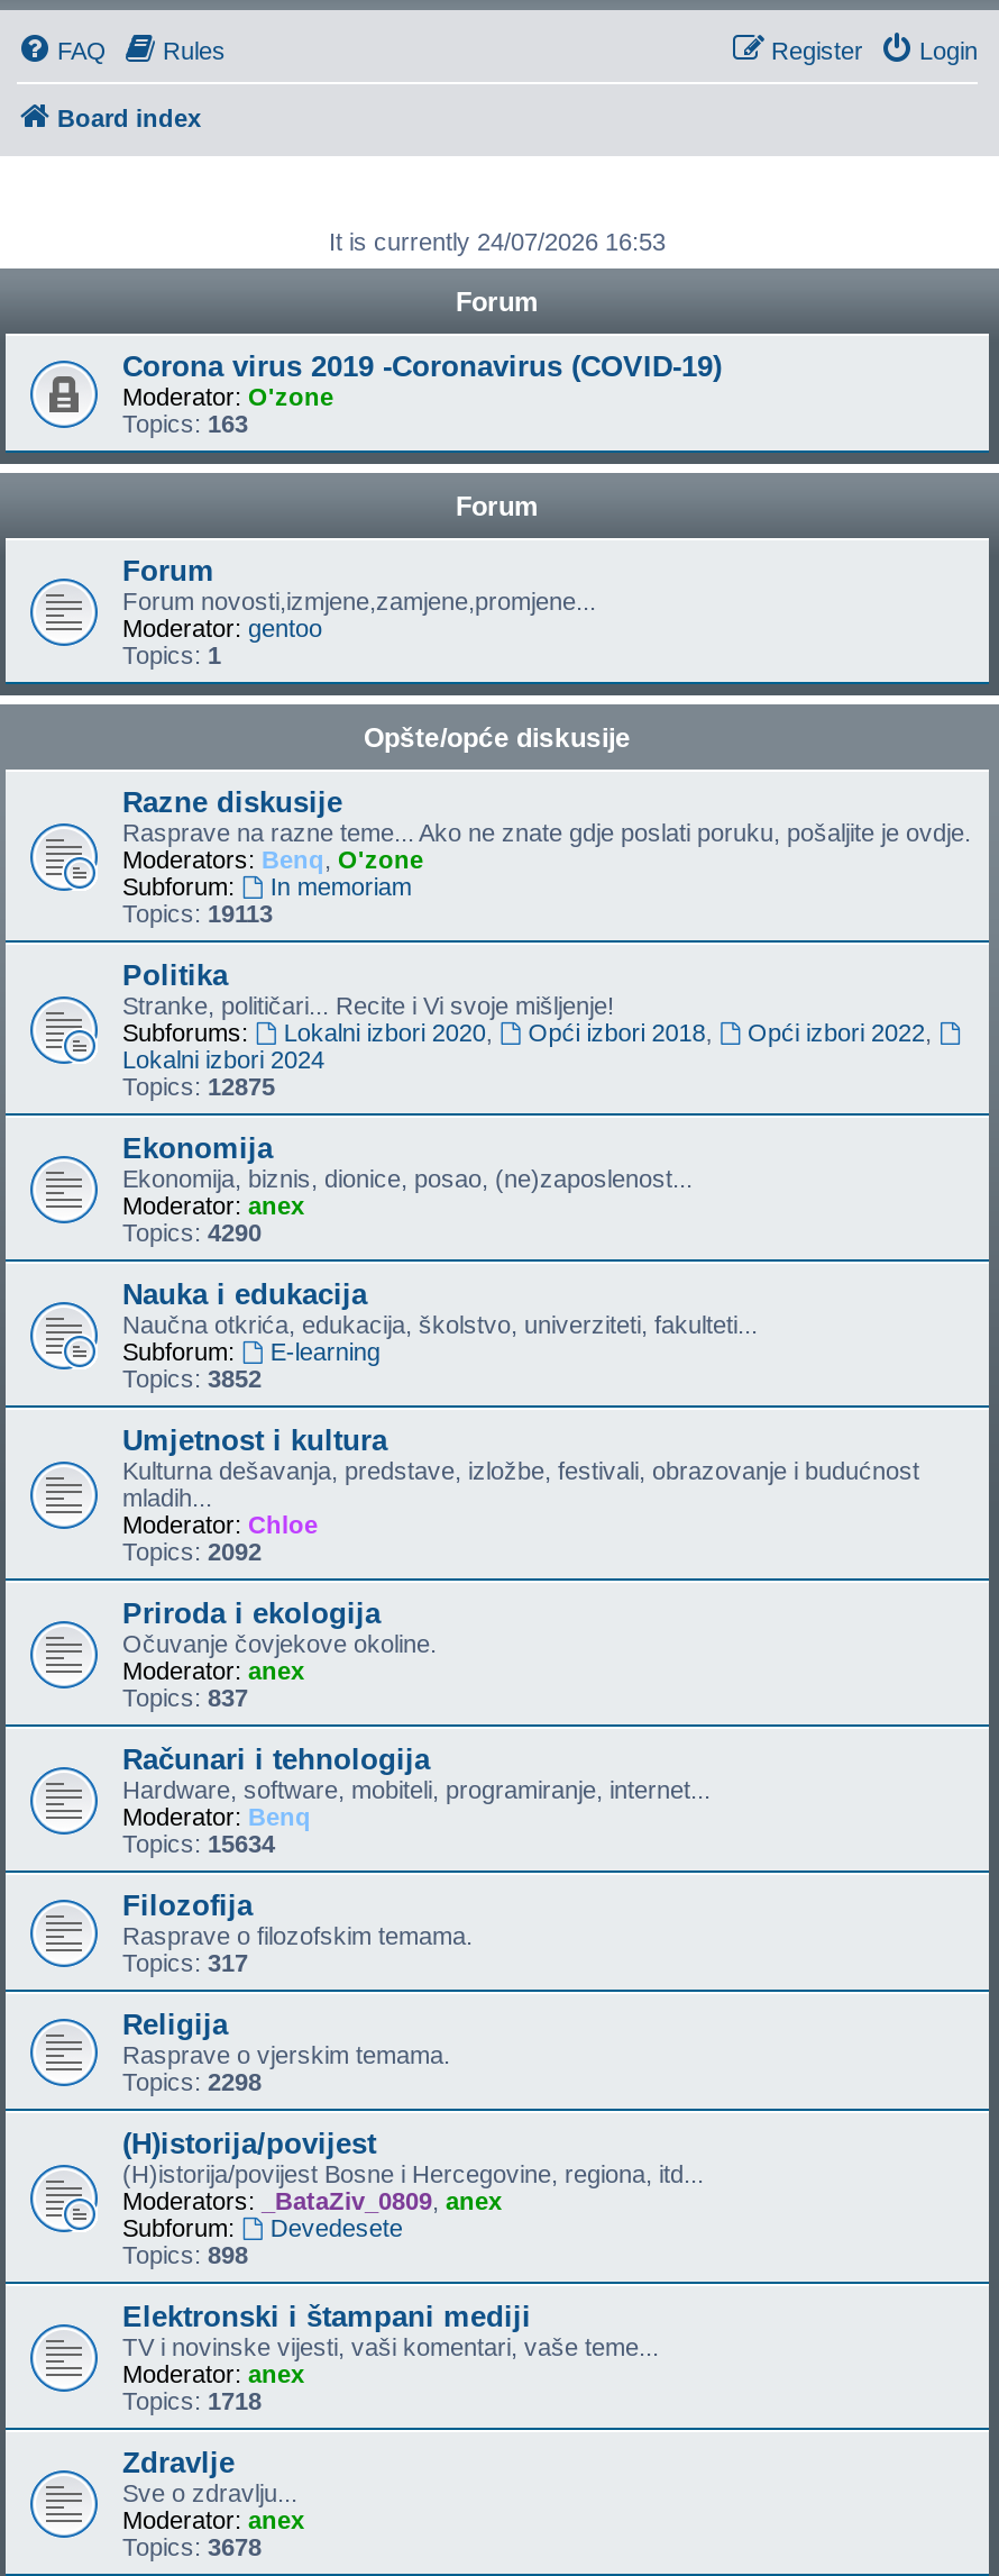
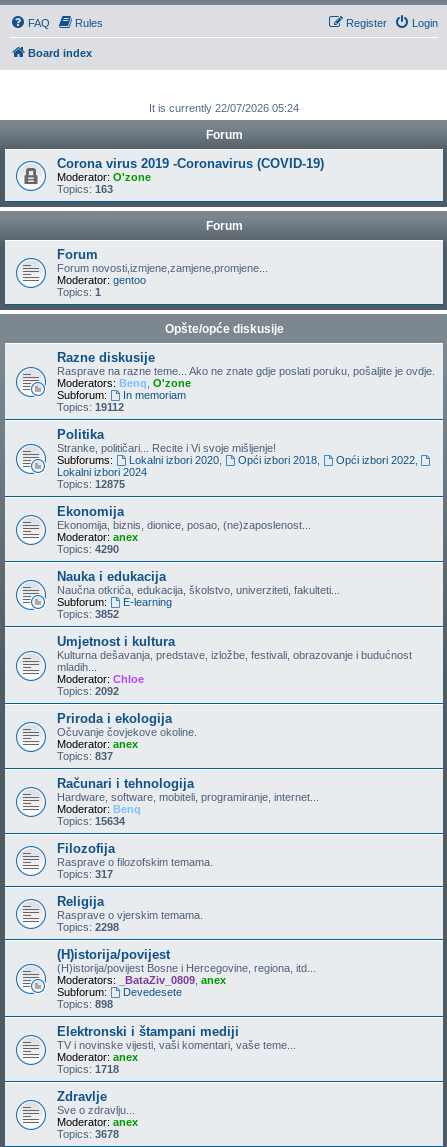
[329,228,666,255] It is currently 24/07/2026 16:53 -> [149,102,299,114] It is currently 22/07/2026 05:24
[122,900,273,927] Topics: 19113 -> [57,401,124,413] Topics: 19112

